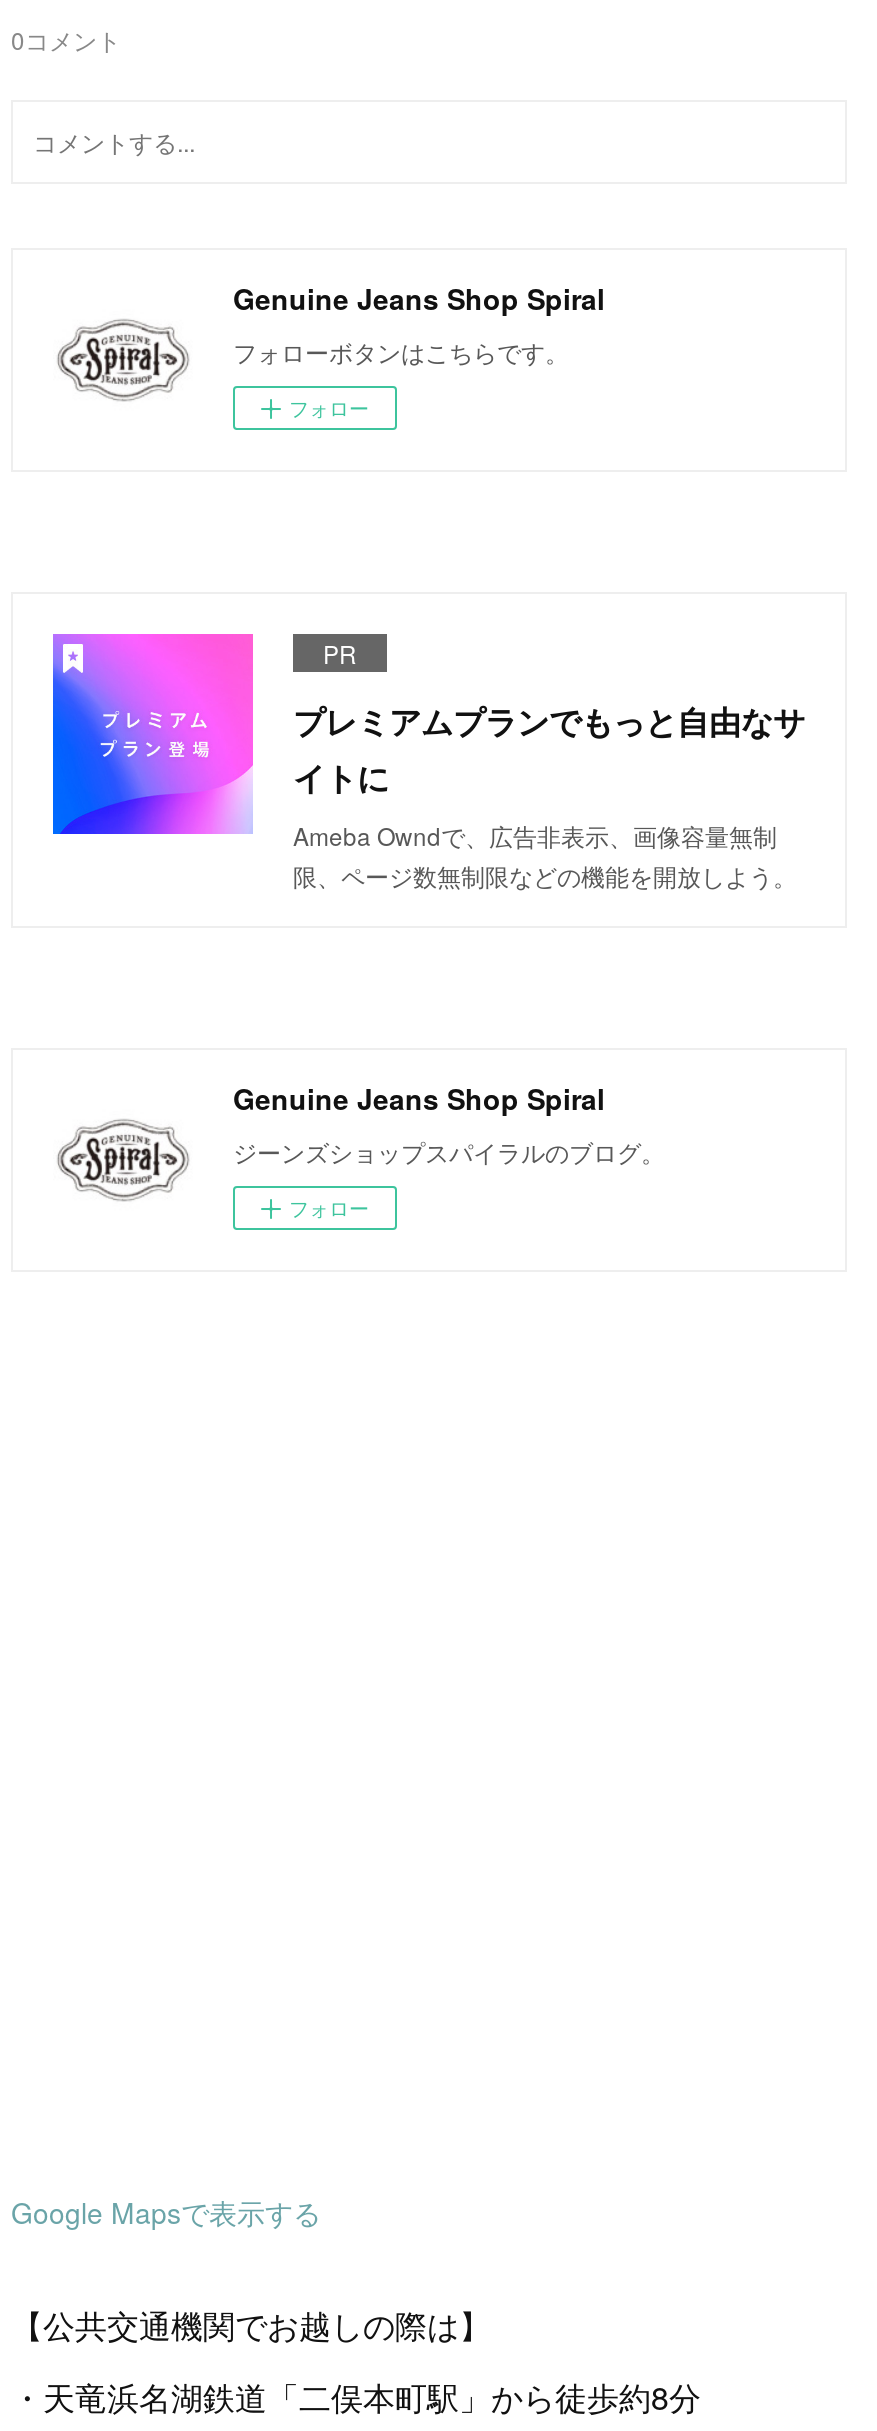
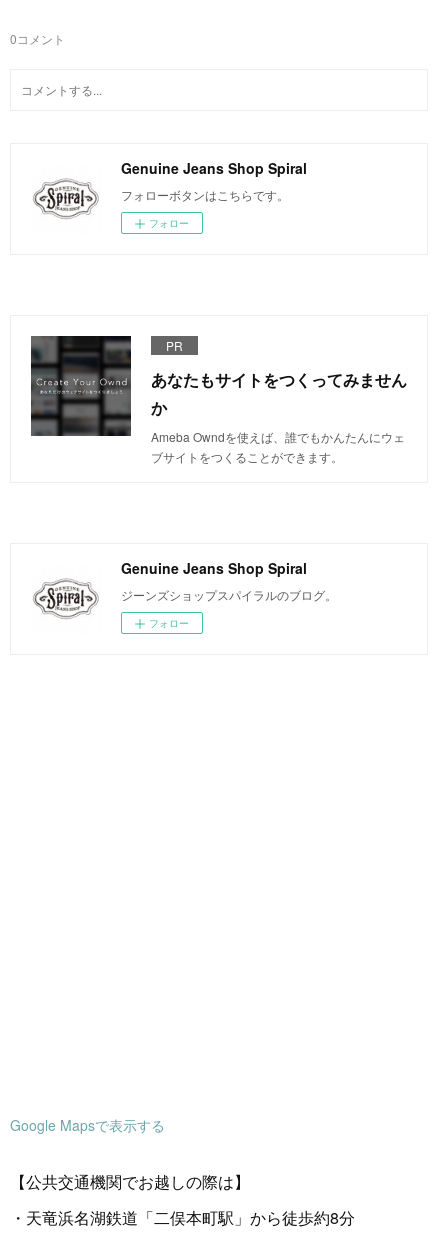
[51,632,805,892] [image] | プレミアムプランでもっと自由なサ | イトに | Ameba Owndで、広告非表示、画像容量無制 | 限、ページ数無制限などの機能を開放しよう。 -> [30,335,407,465] [image] | あなたもサイトをつくってみません | か | Ameba Owndを使えば、誰でもかんたんにウェ | ブサイトをつくることができます。

